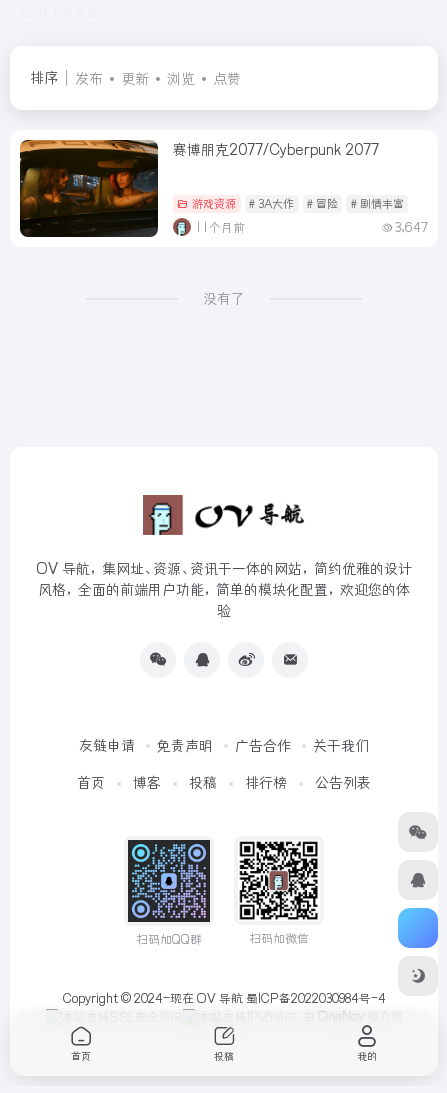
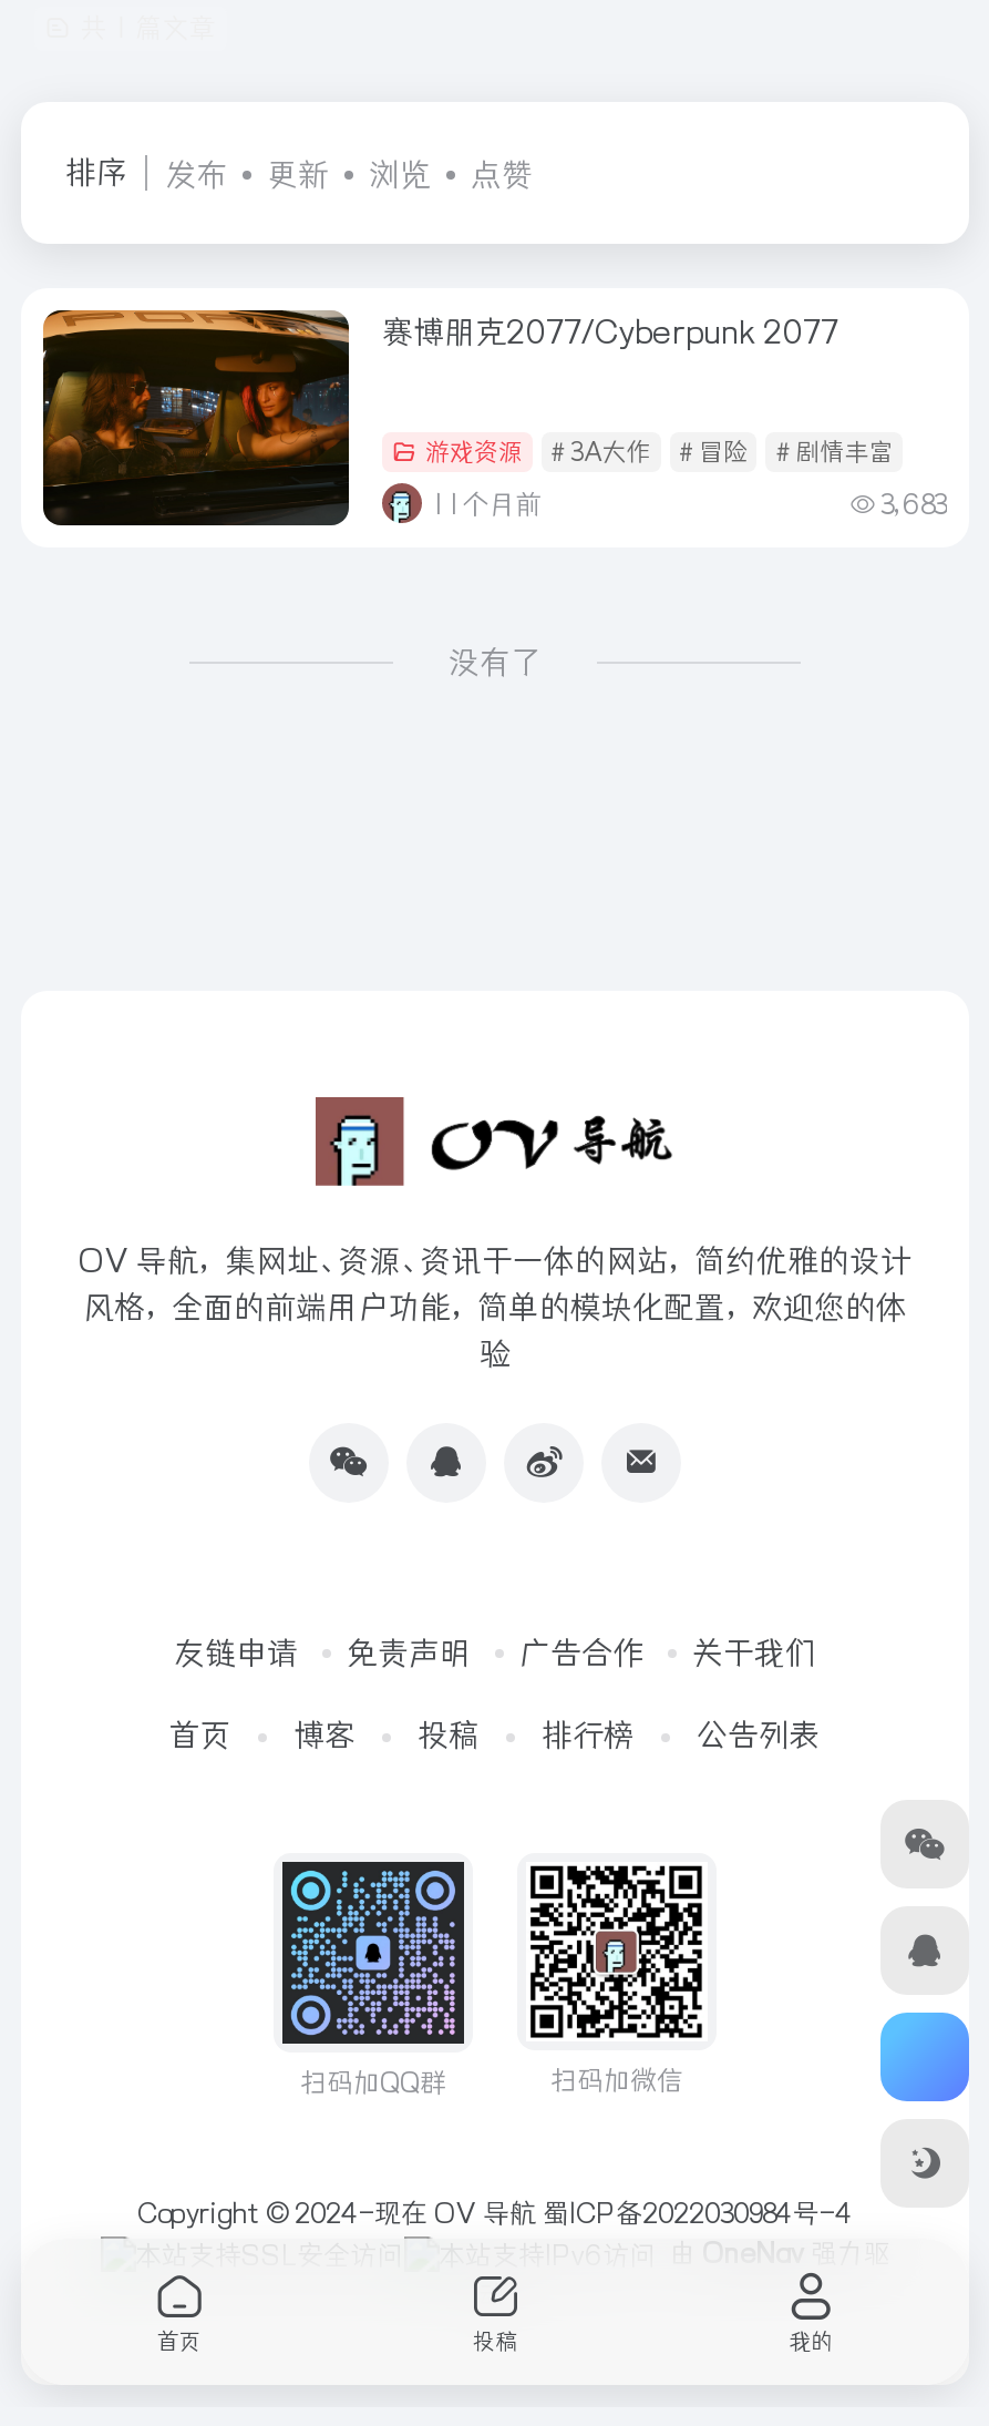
[395,220,428,235] 3,647 -> [880,487,947,520] 3,683

